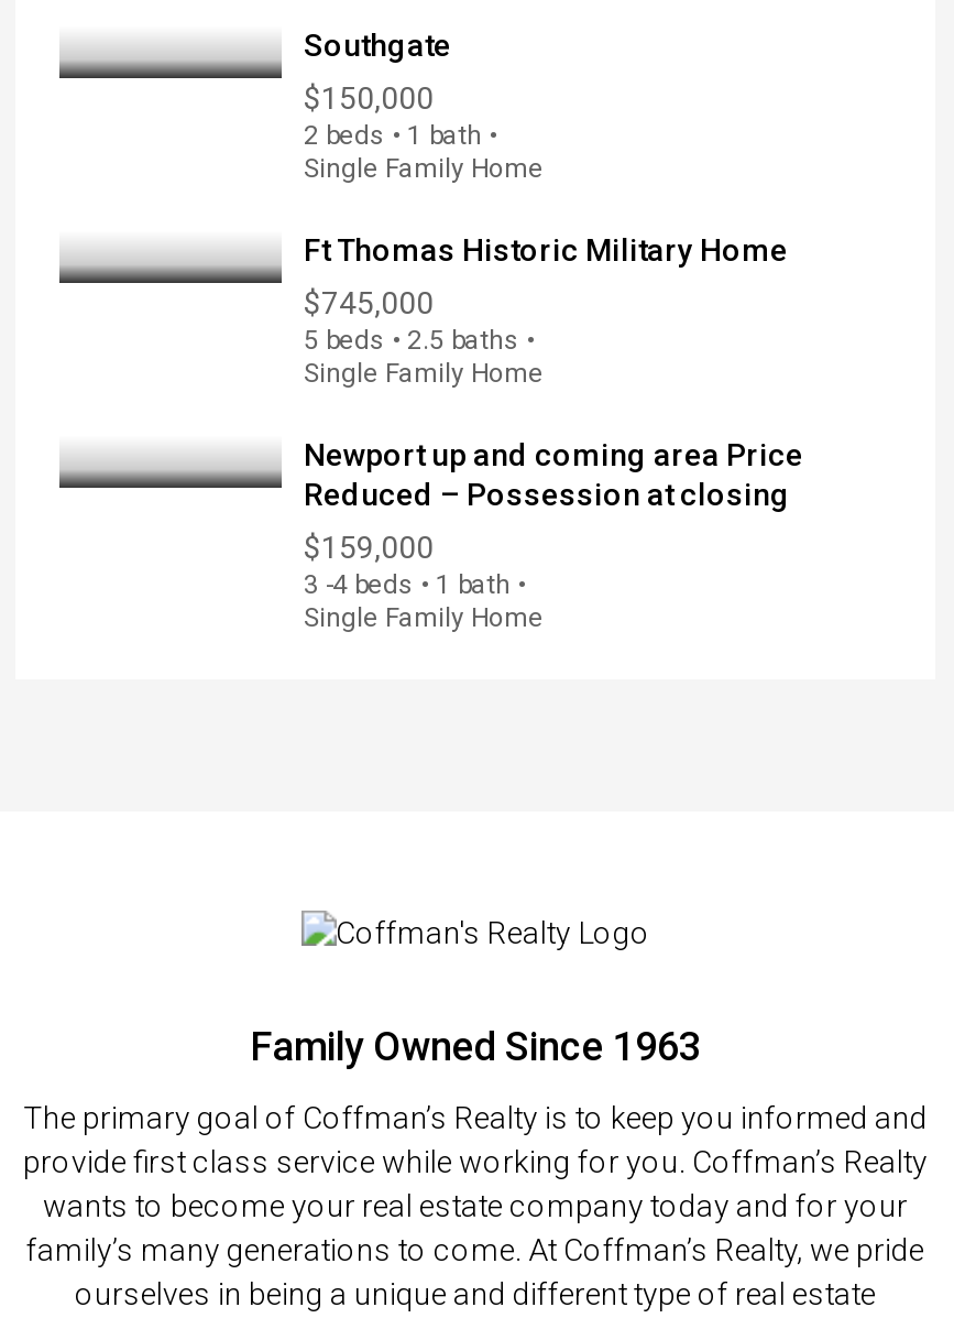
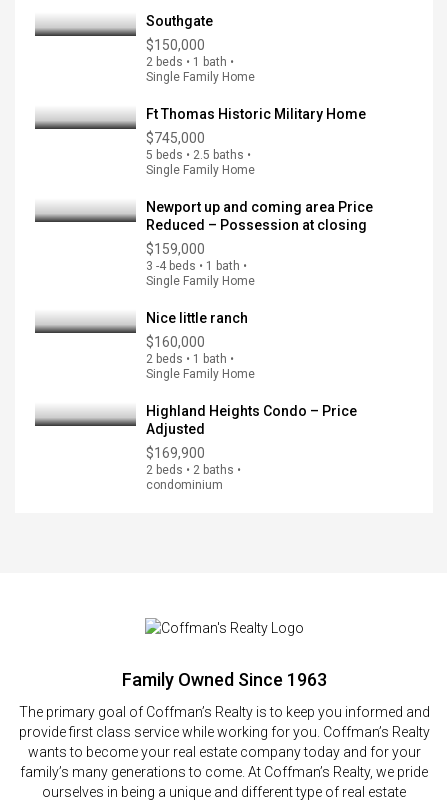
none -> [146,310,357,492] Nice little ranch | $160,000 | 2 beds • 1 bath • | Single Family Home | Highland Heights Condo – Price | Adjusted | $169,900 | 2 beds • 2 baths • | condominium

